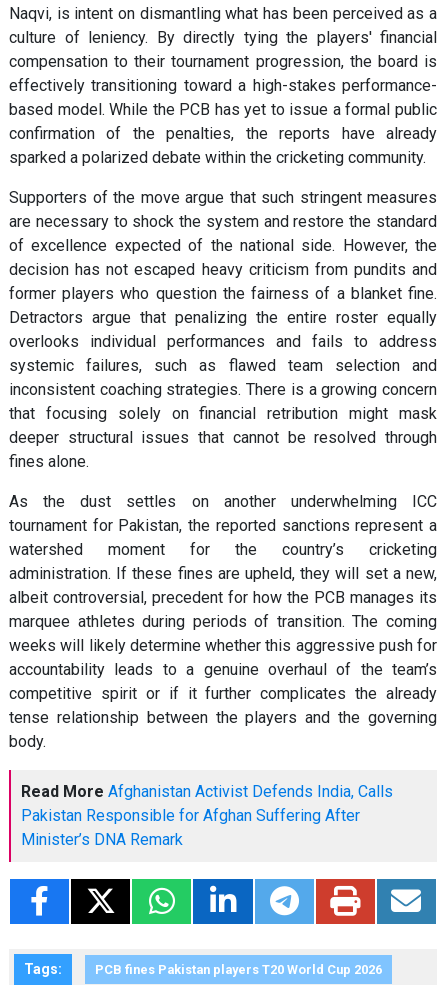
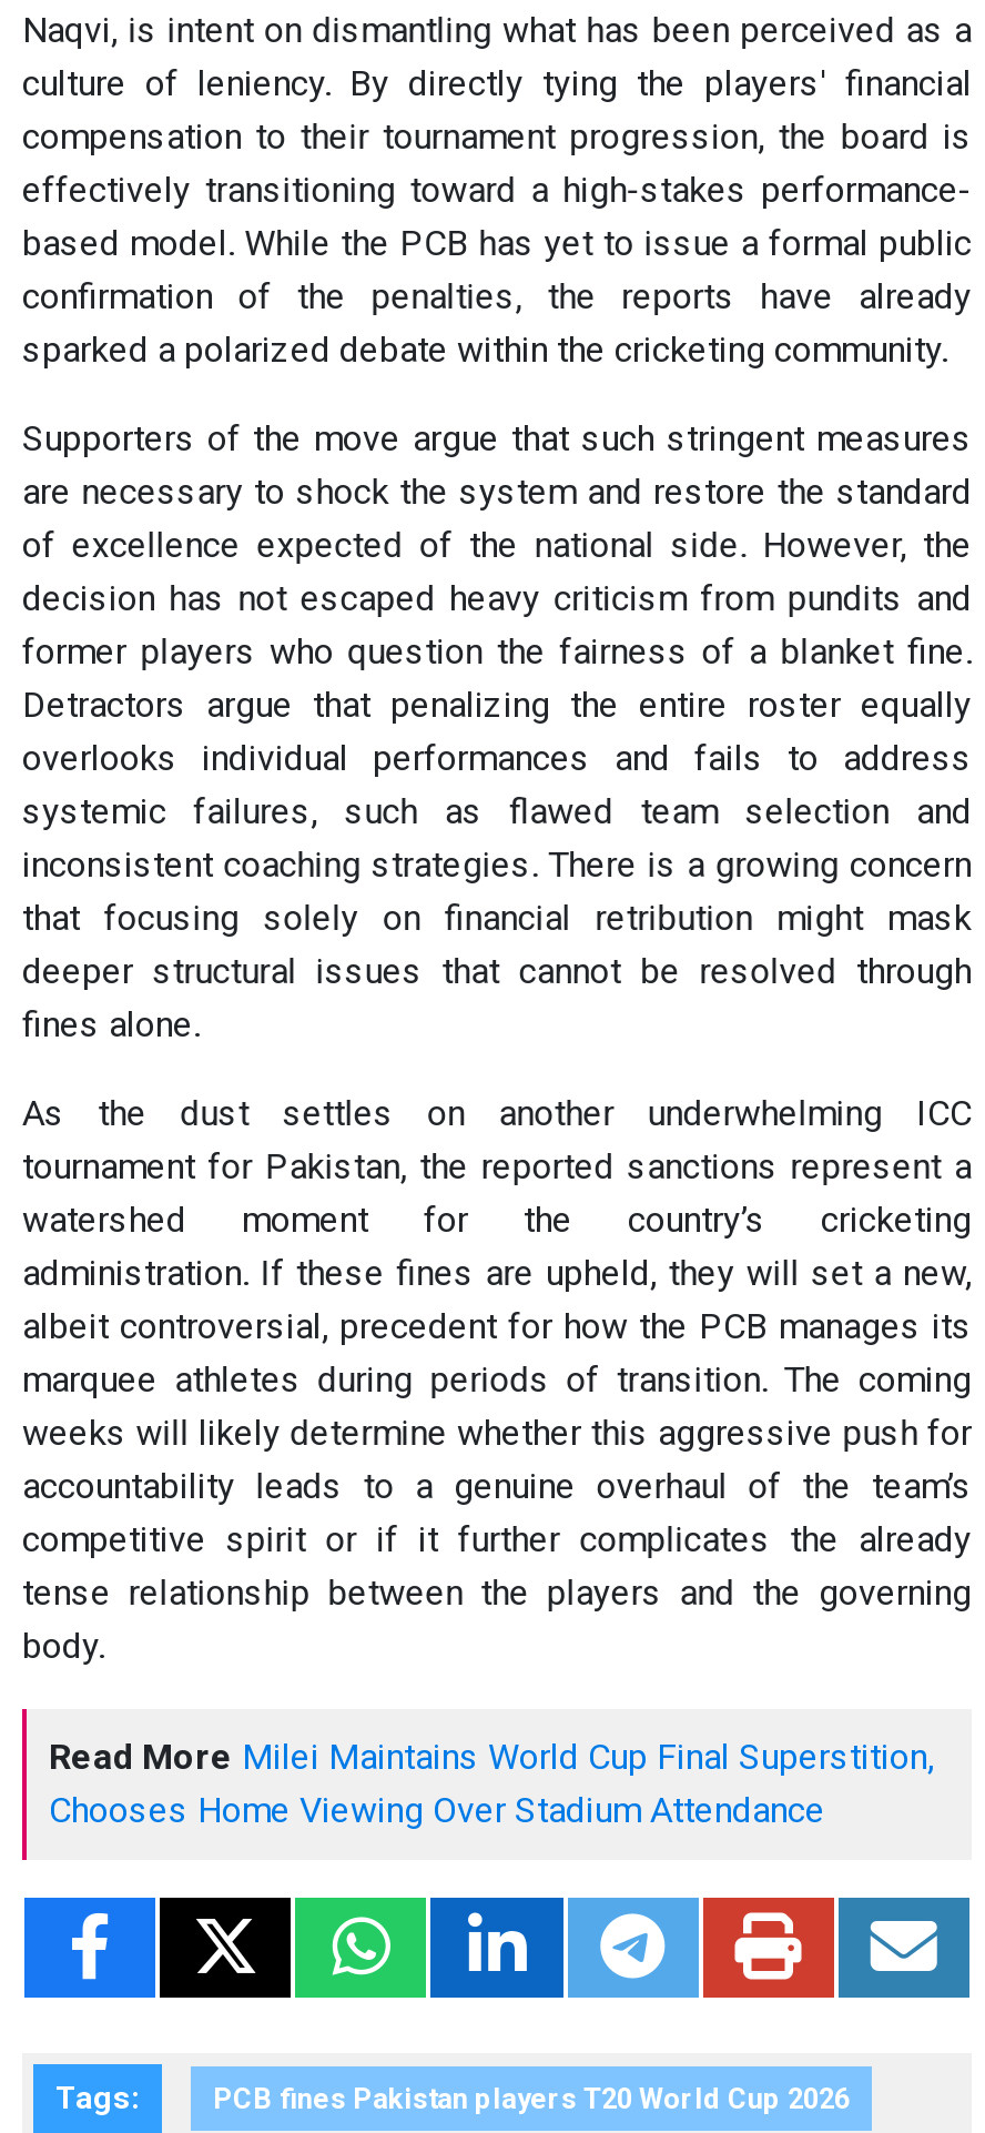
[21,782,393,849] Read More Afghanistan Activist Defends India, Calls | Pakistan Responsible for Afghan Suffering After | Minister’s DNA Remark -> [49,1735,934,1830] Read More Milei Maintains World Cup Final Superstition, | Chooses Home Viewing Over Stadium Attendance

